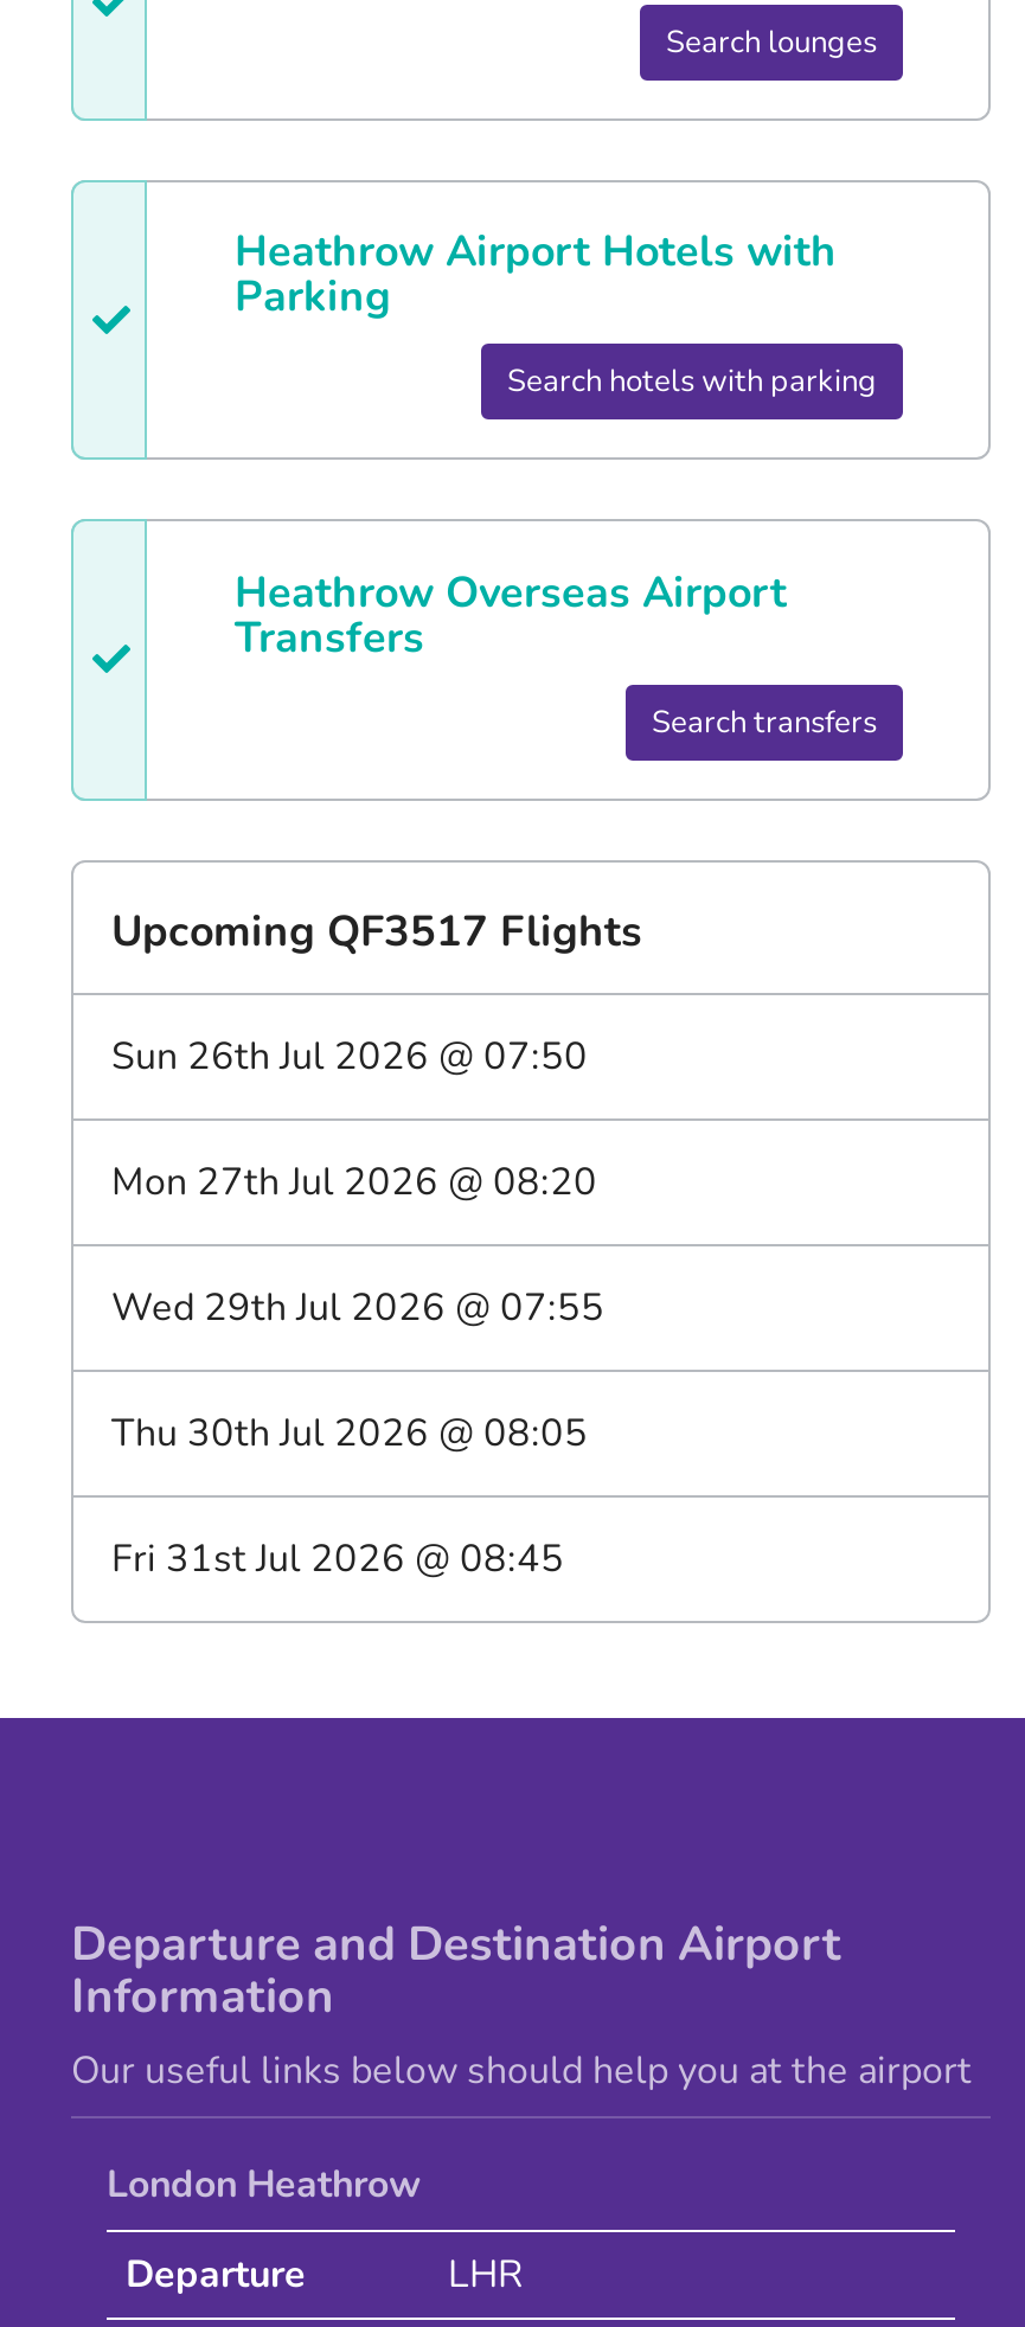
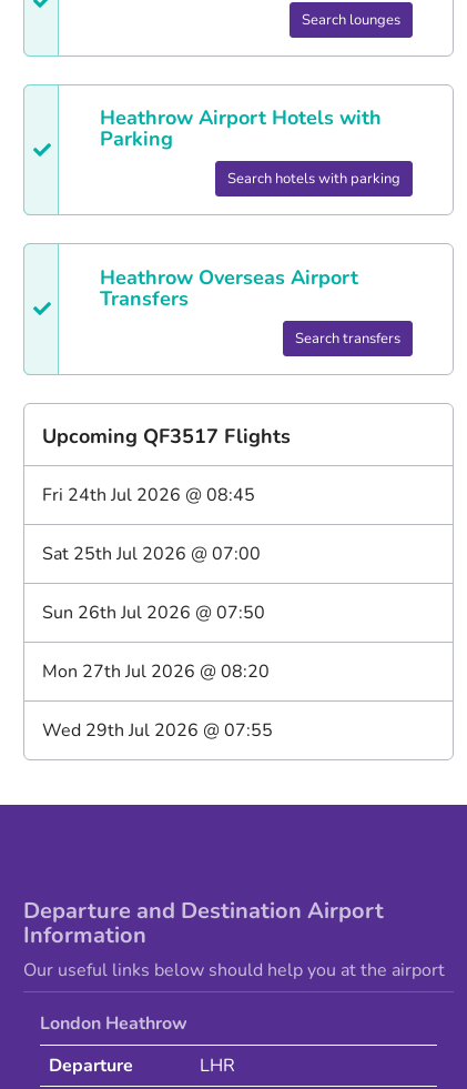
none -> [42,483,261,566] Fri 24th Jul 2026 @ 08:45 | Sat 25th Jul 2026 @ 07:00
moved [111,1031,604,1334] -> [42,601,273,743]: Sun 26th Jul 2026 @ 07:50 | Mon 27th Jul 2026 @ 08:20 | Wed 29th Jul 2026 @ 07:55
[111,1408,588,1586] Thu 30th Jul 2026 @ 08:05 | Fri 31st Jul 2026 @ 08:45 -> none

